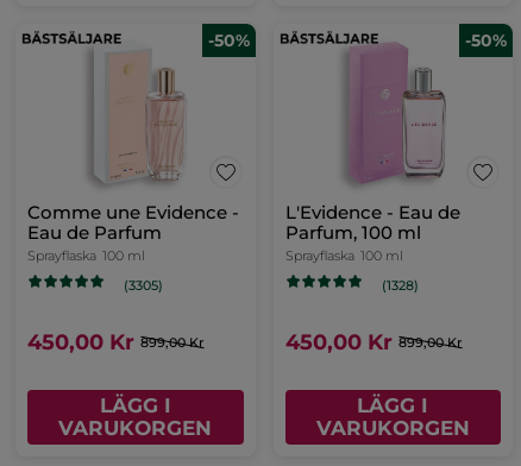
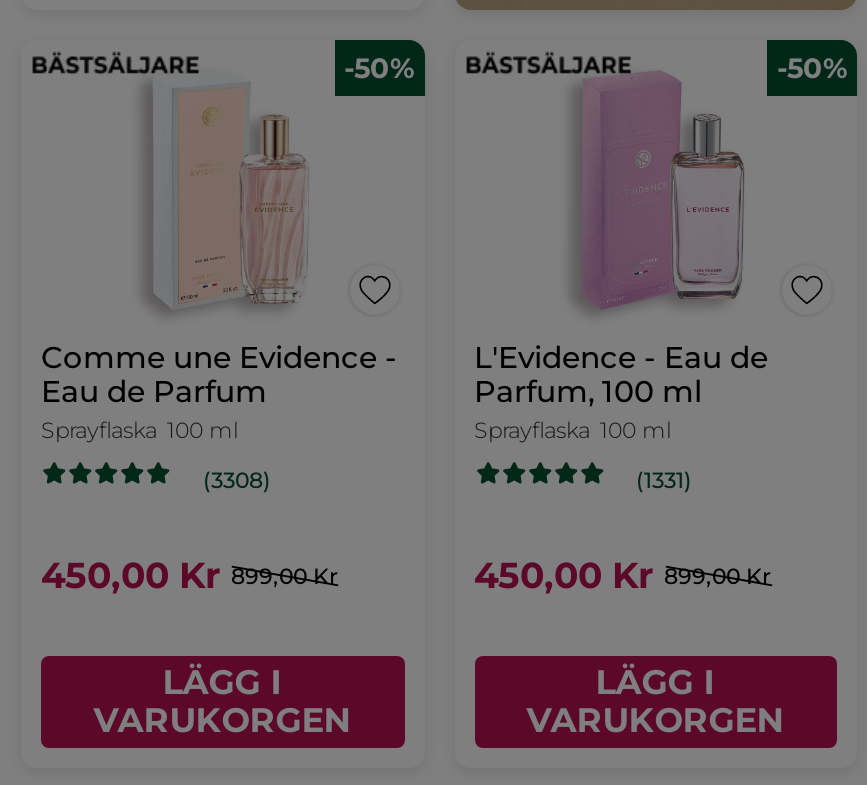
[124,278,163,294] (3305) -> [203,467,271,495] (3308)
[381,278,418,294] (1328) -> [636,467,692,495] (1331)

